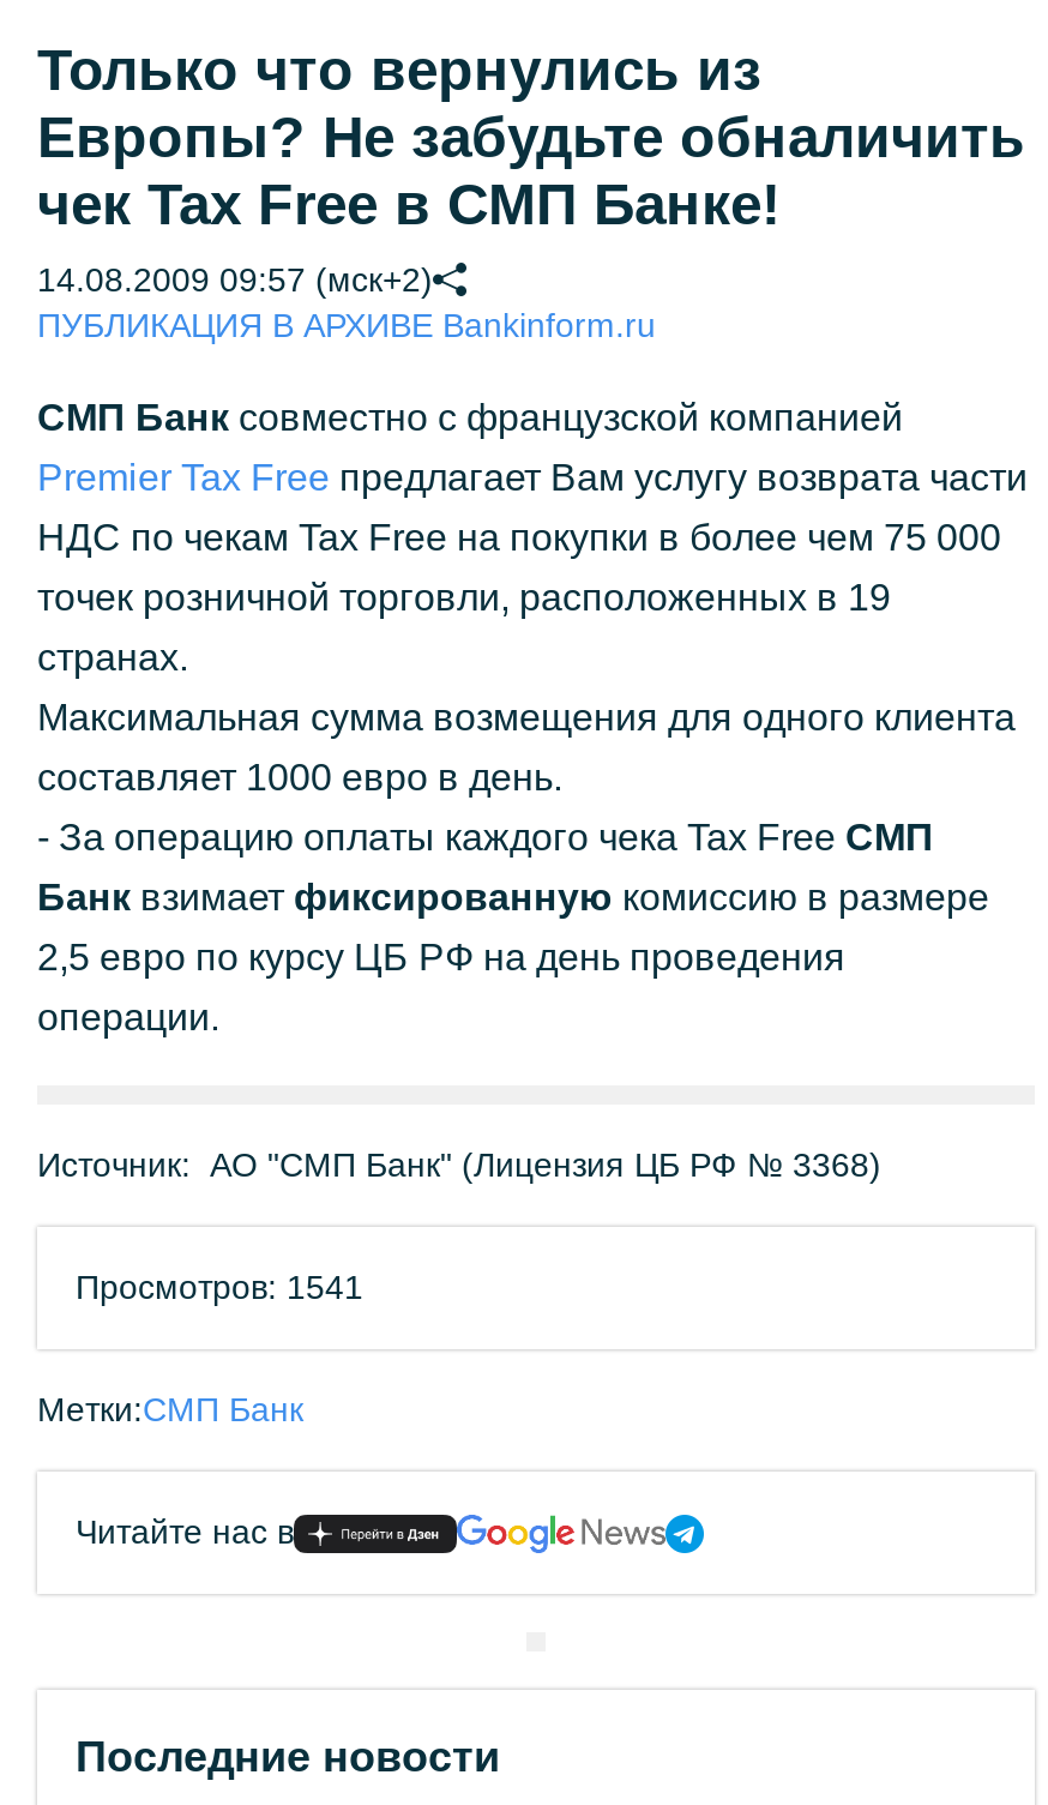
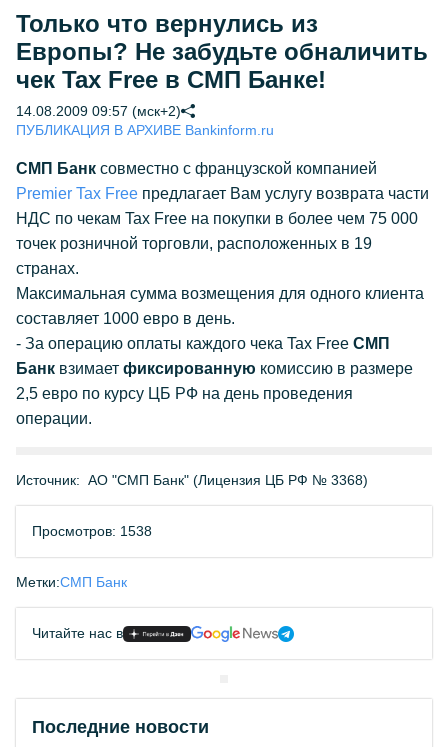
[76,1268,363,1306] Просмотров: 1541 -> [32,523,152,539] Просмотров: 1538

